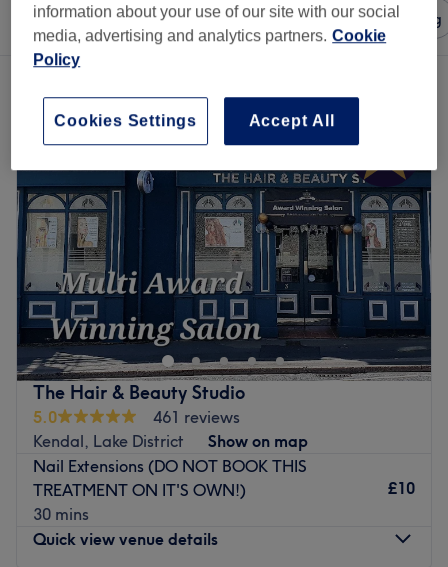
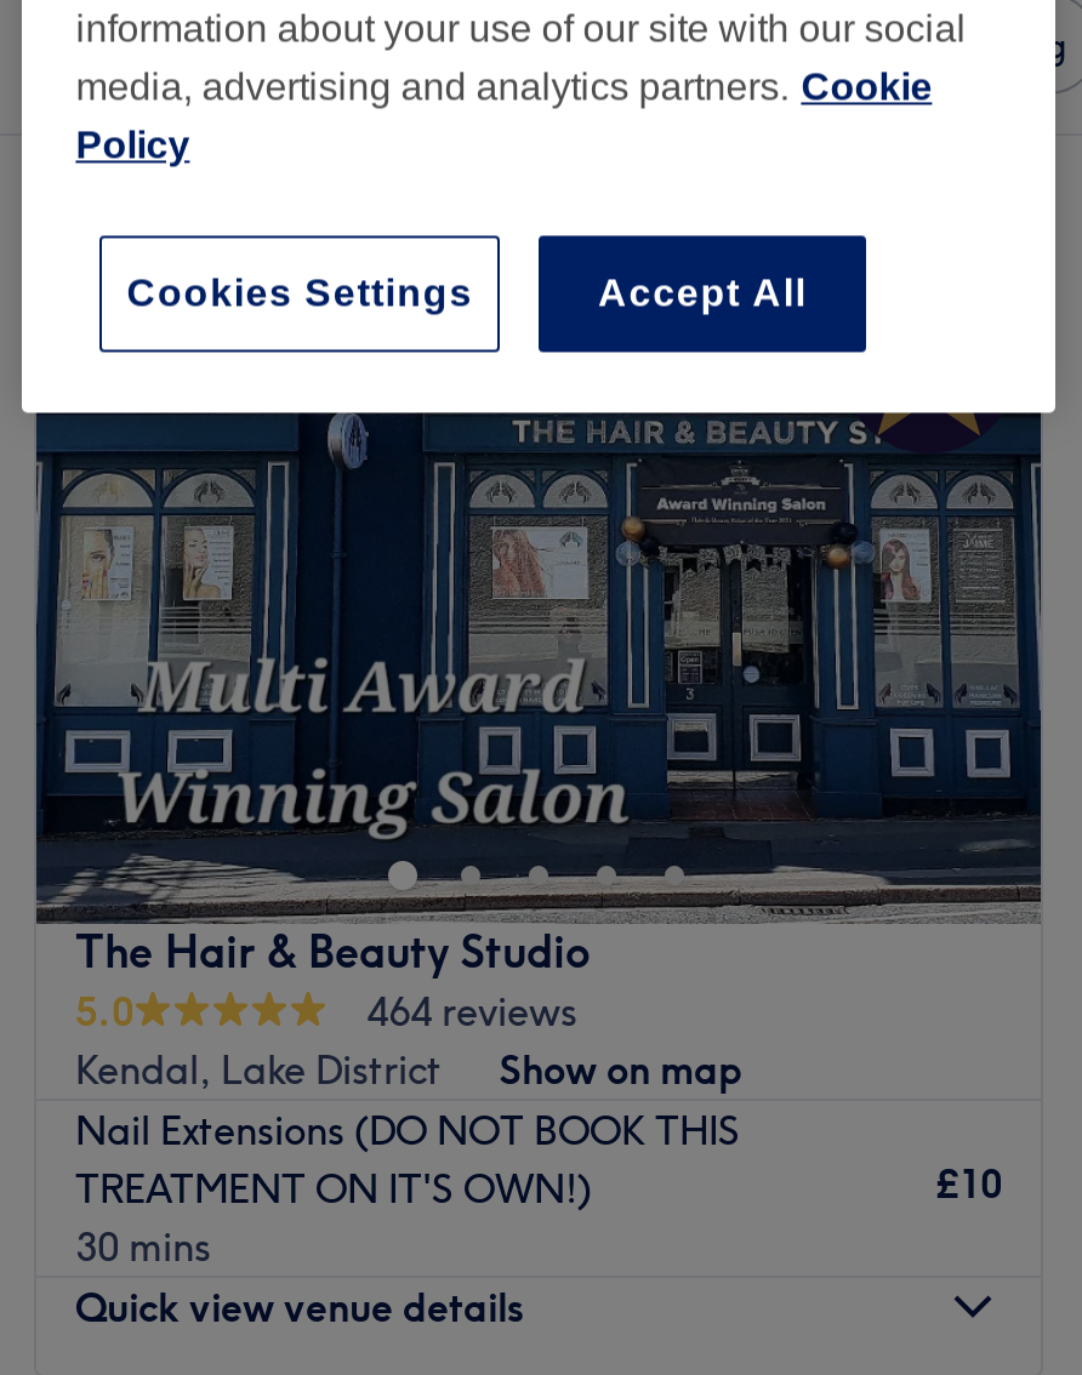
[153,407,240,427] 461 reviews -> [366,987,577,1035] 464 reviews

